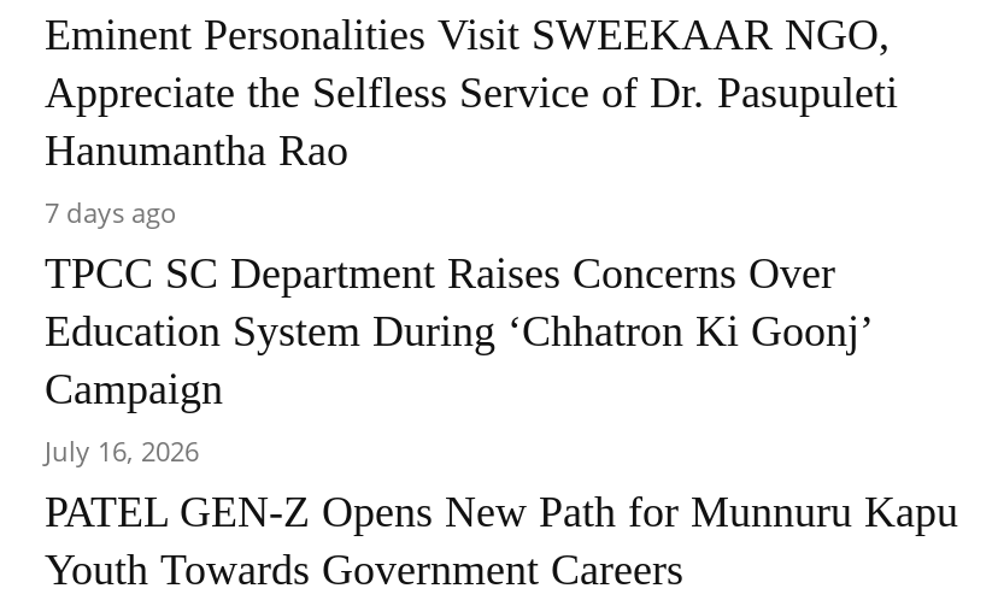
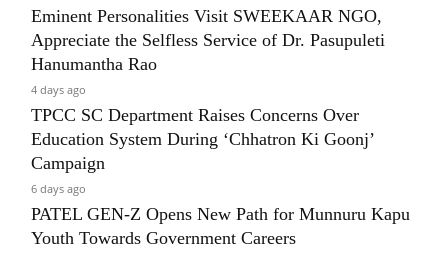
[45,194,177,231] 7 days ago -> [31,82,86,97] 4 days ago
[45,433,199,469] July 16, 2026 -> [31,181,86,196] 6 days ago

